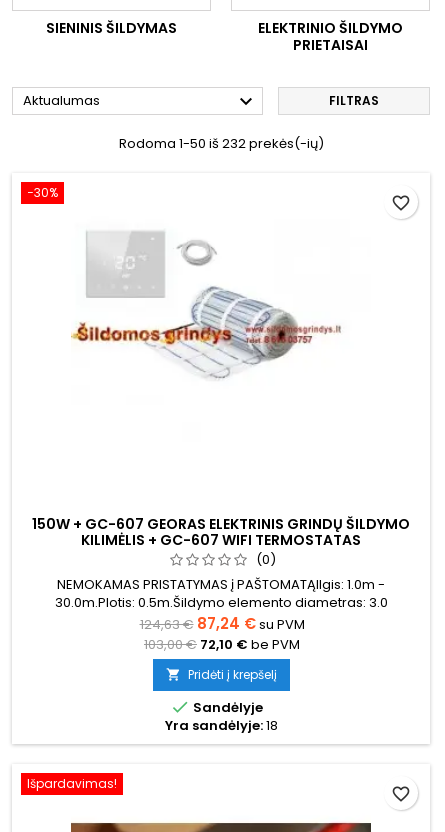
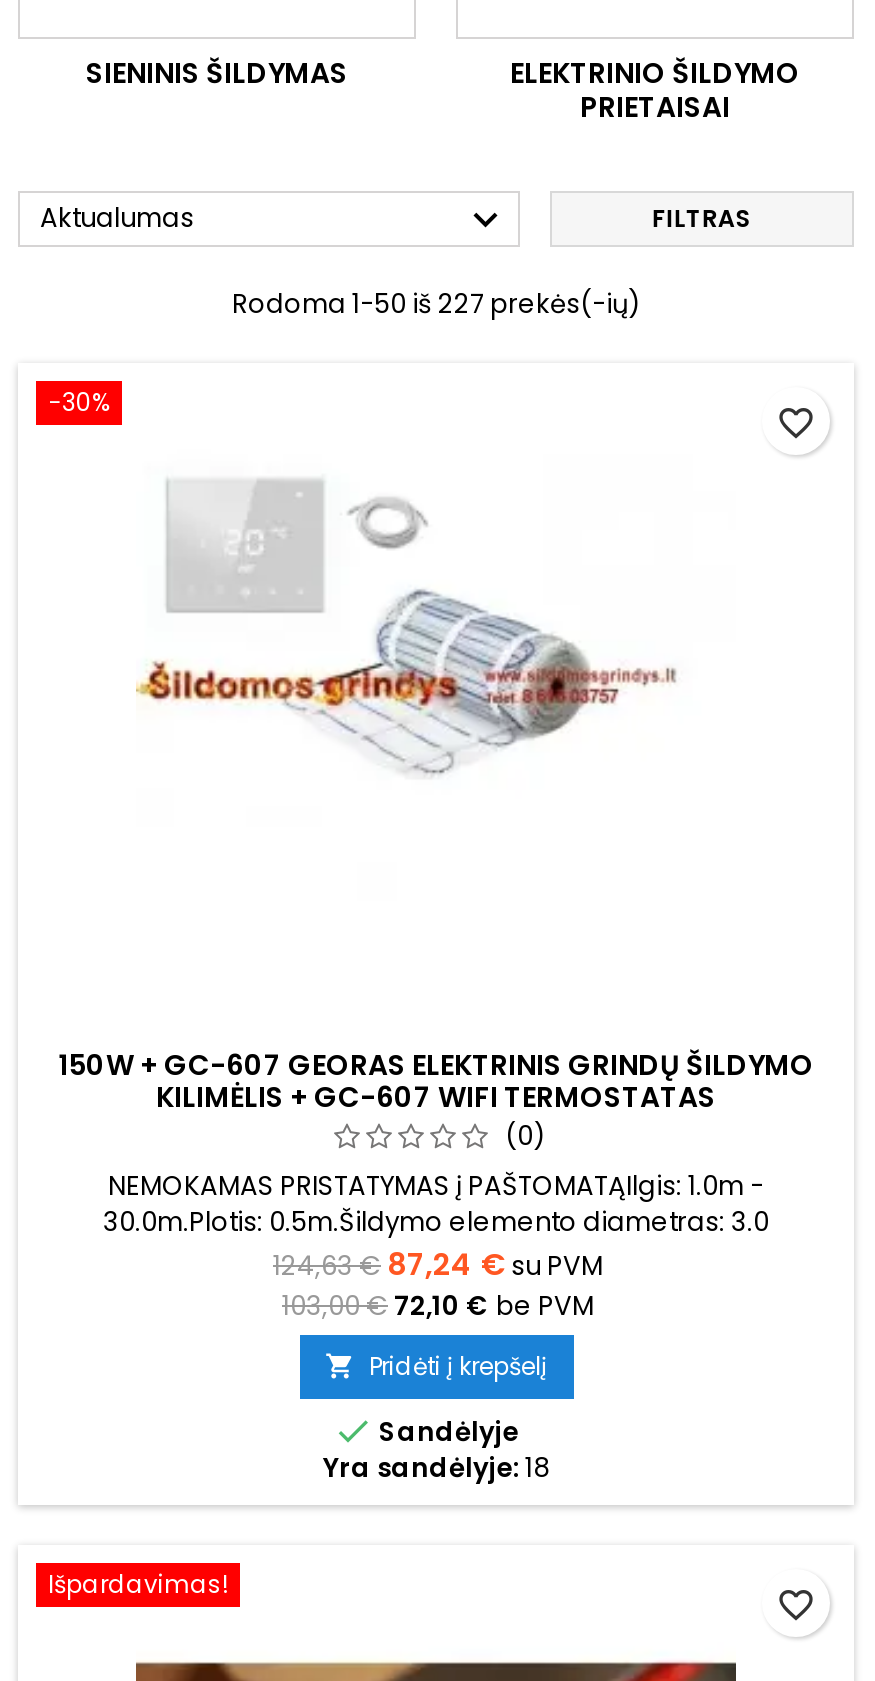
[118,134,323,153] Rodoma 1-50 iš 232 prekės(-ių) -> [232,285,640,323] Rodoma 1-50 iš 227 prekės(-ių)

